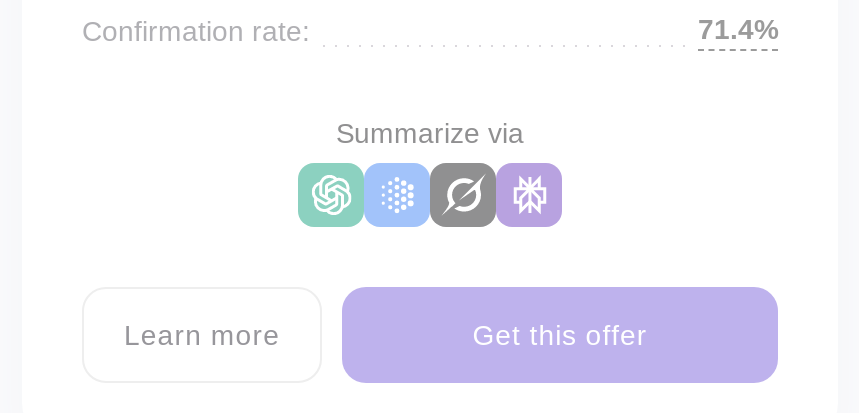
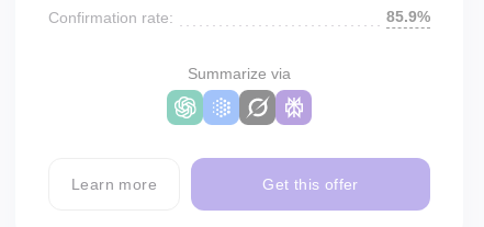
[698,13,778,45] 71.4% -> [386,8,430,25] 85.9%

